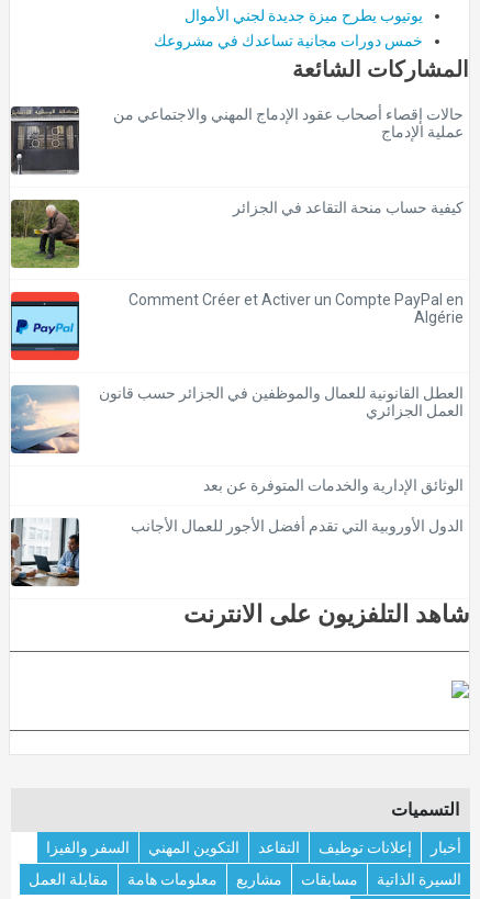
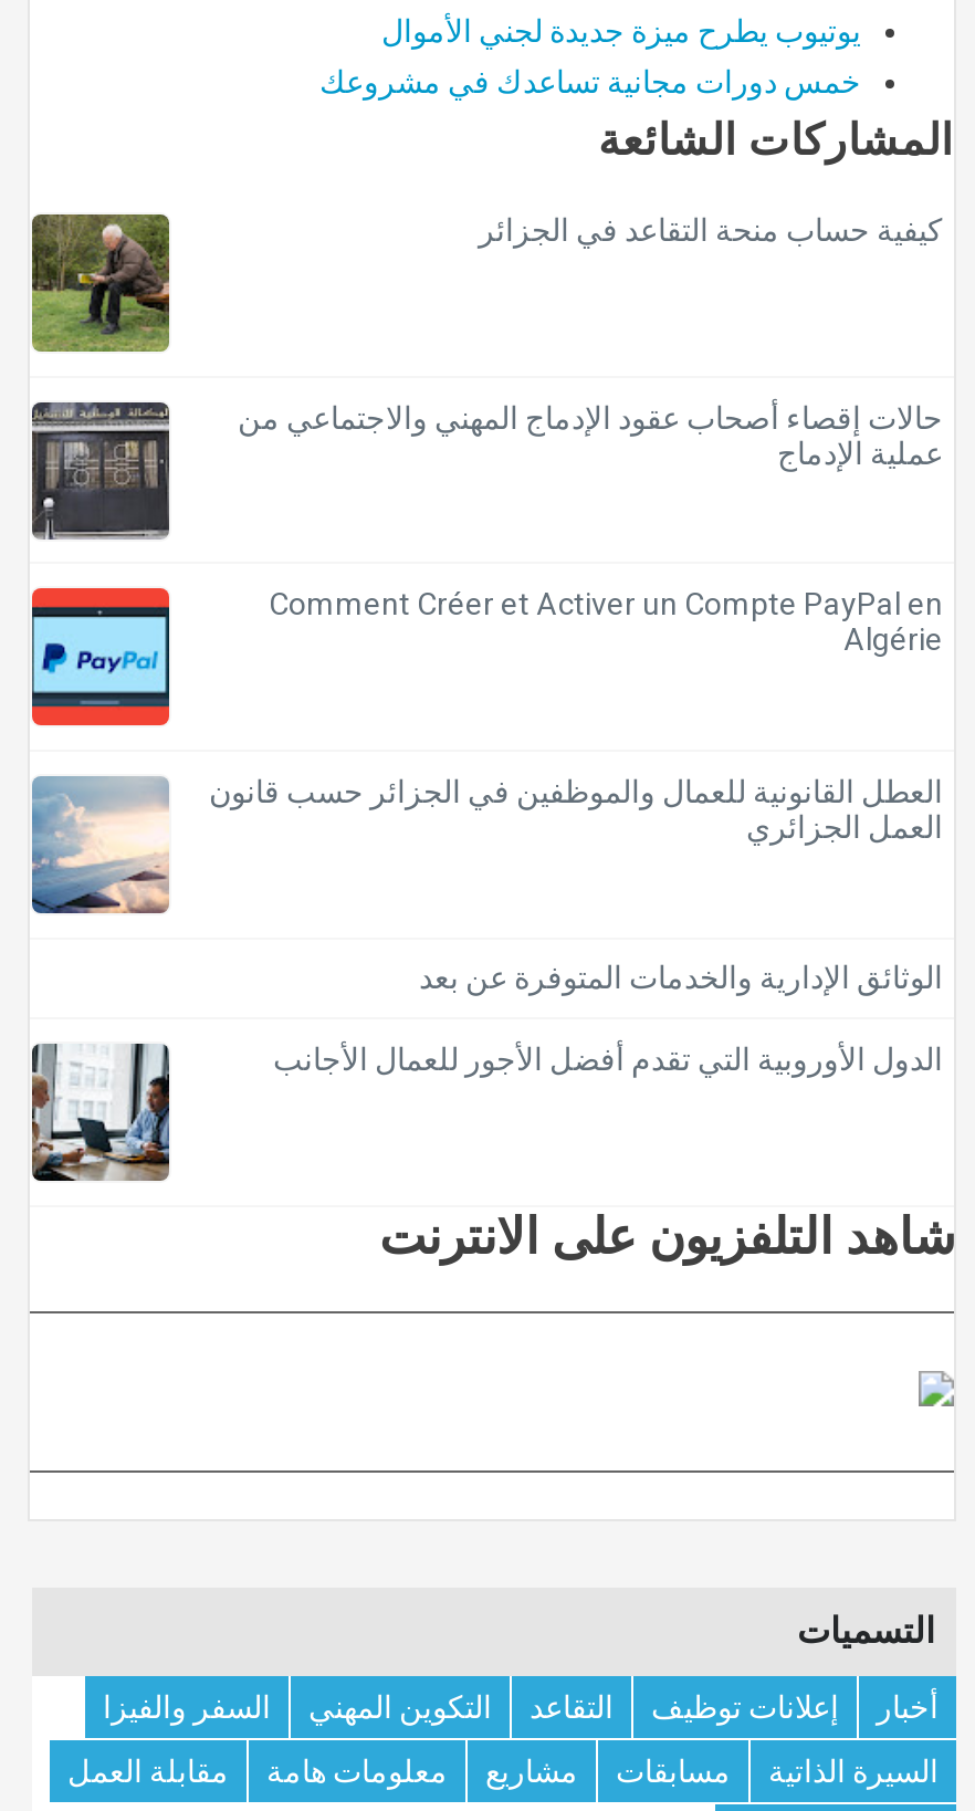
moved [10,105,464,176] -> [30,400,943,542]: [image] | حالات إقصاء أصحاب عقود الإدماج المهني والاجتماعي من | عملية الإدماج
moved [11,200,80,269] -> [30,214,171,354]: [image]
moved [233,198,464,216] -> [479,212,943,248]: كيفية حساب منحة التقاعد في الجزائر

